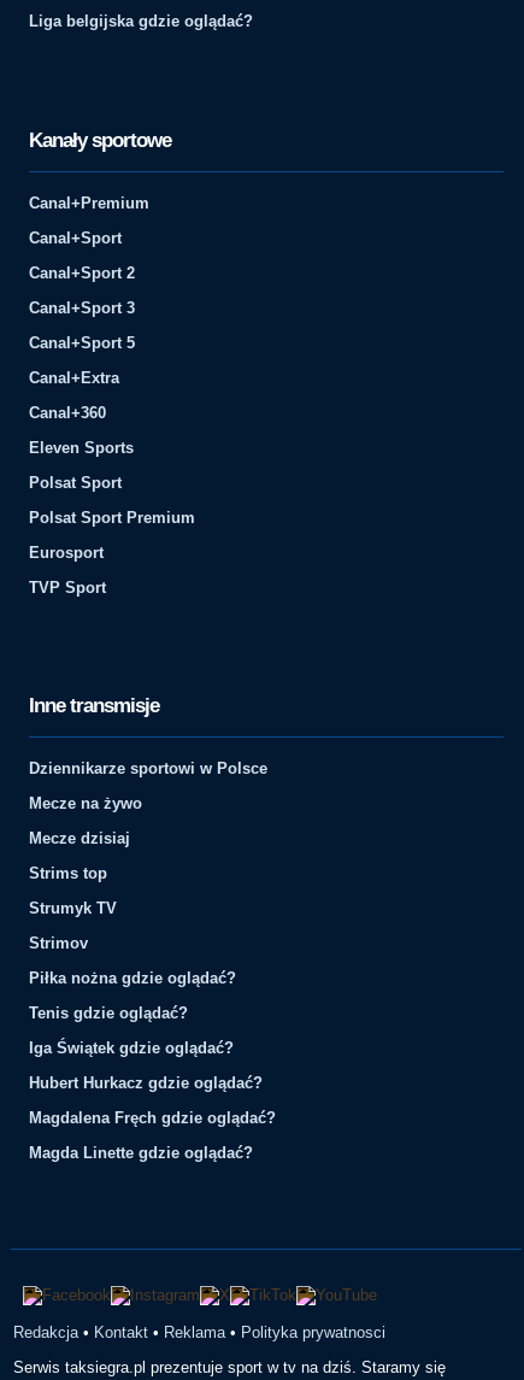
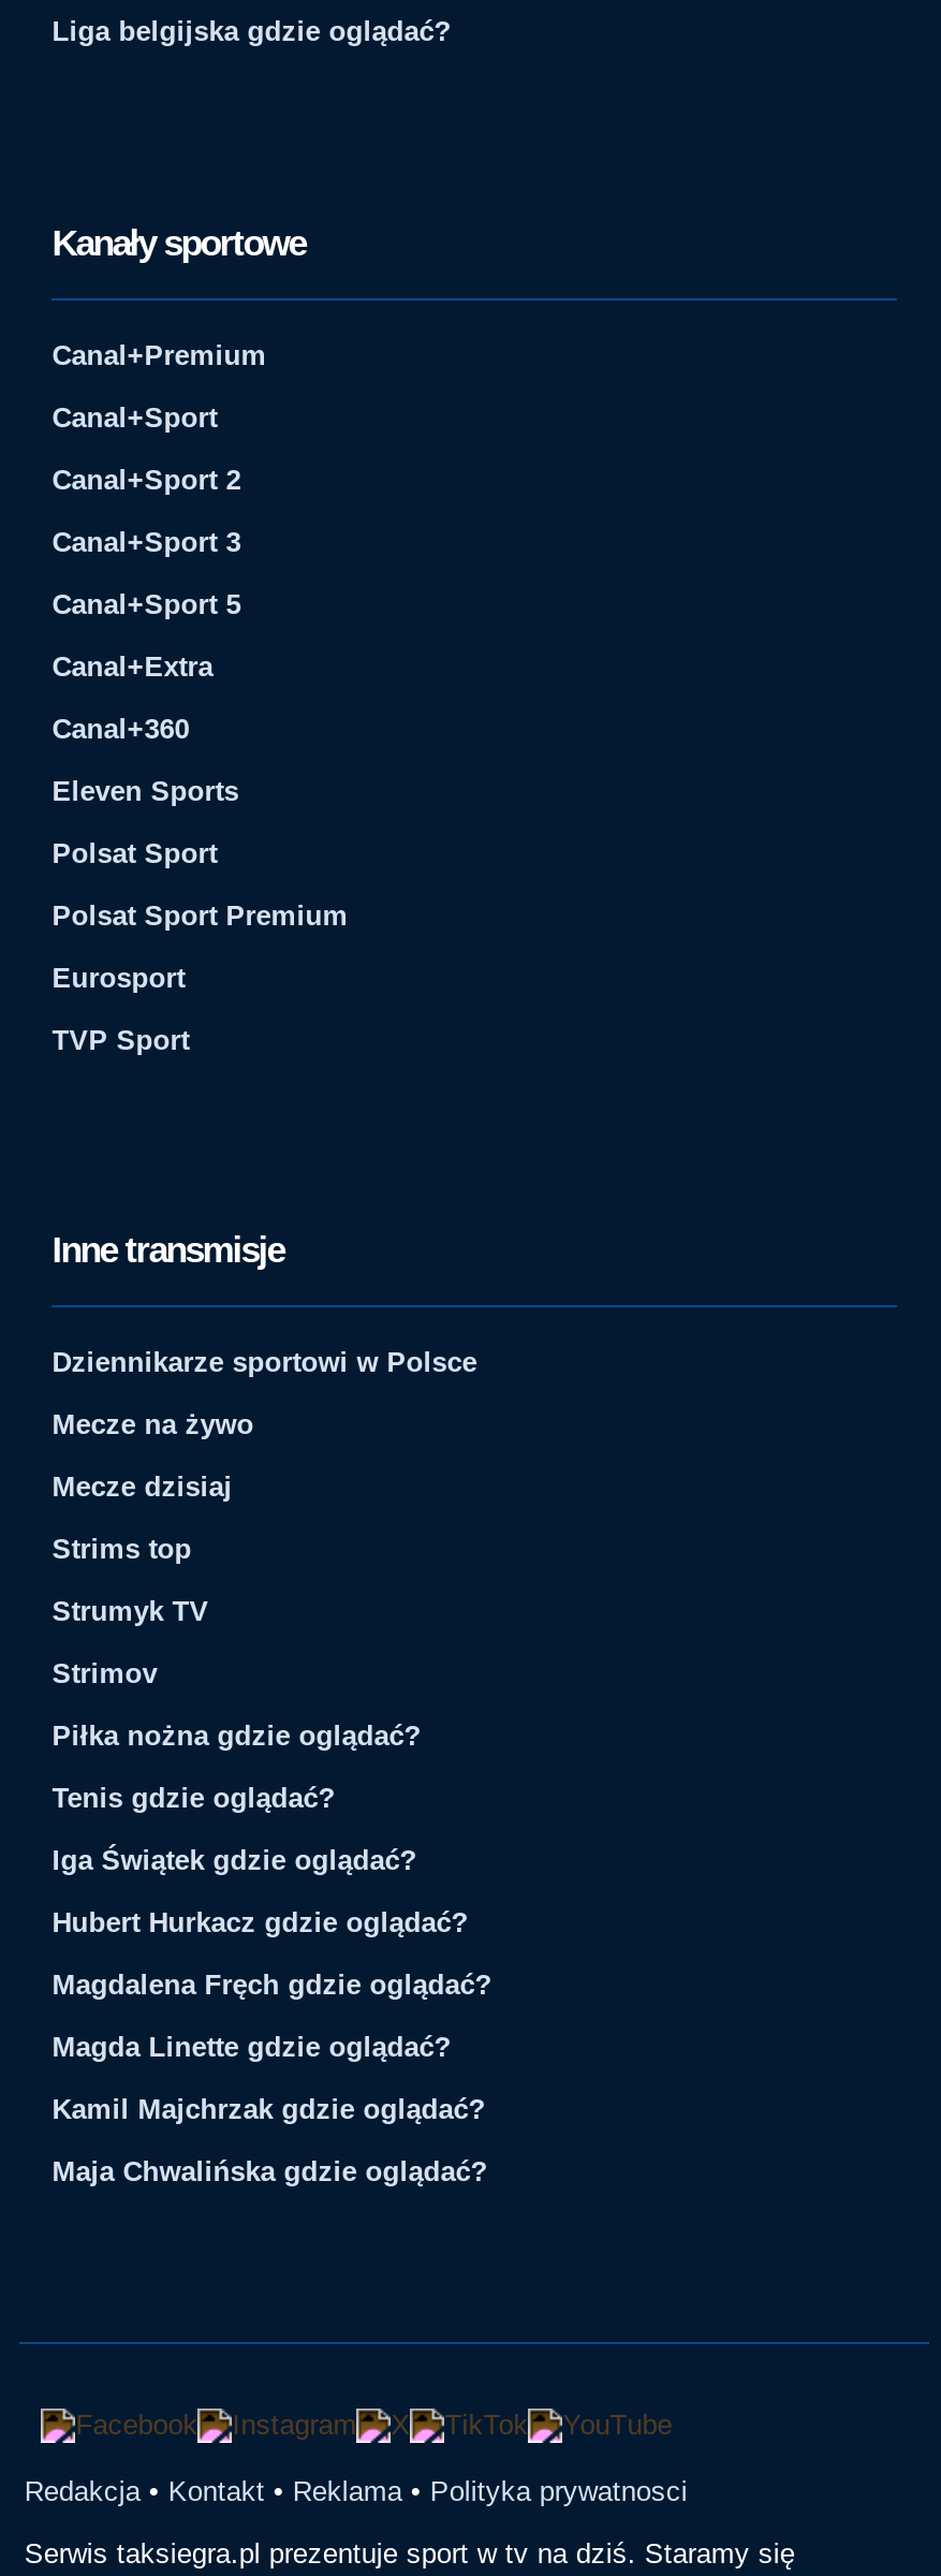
none -> [52,2093,488,2188] Kamil Majchrzak gdzie oglądać? | Maja Chwalińska gdzie oglądać?

